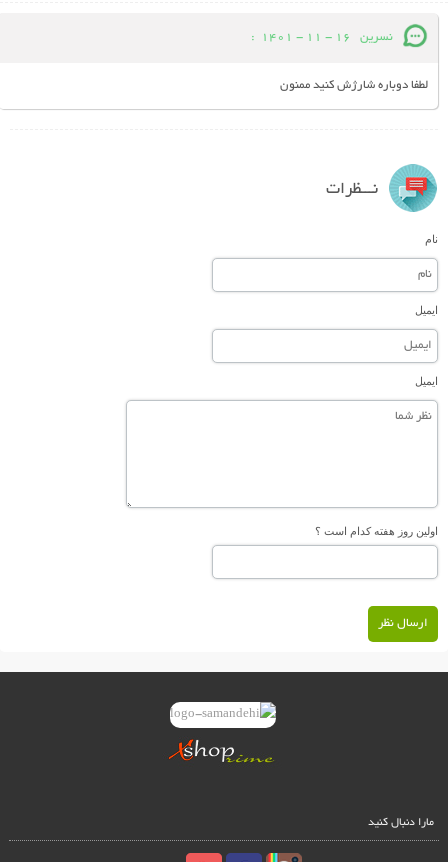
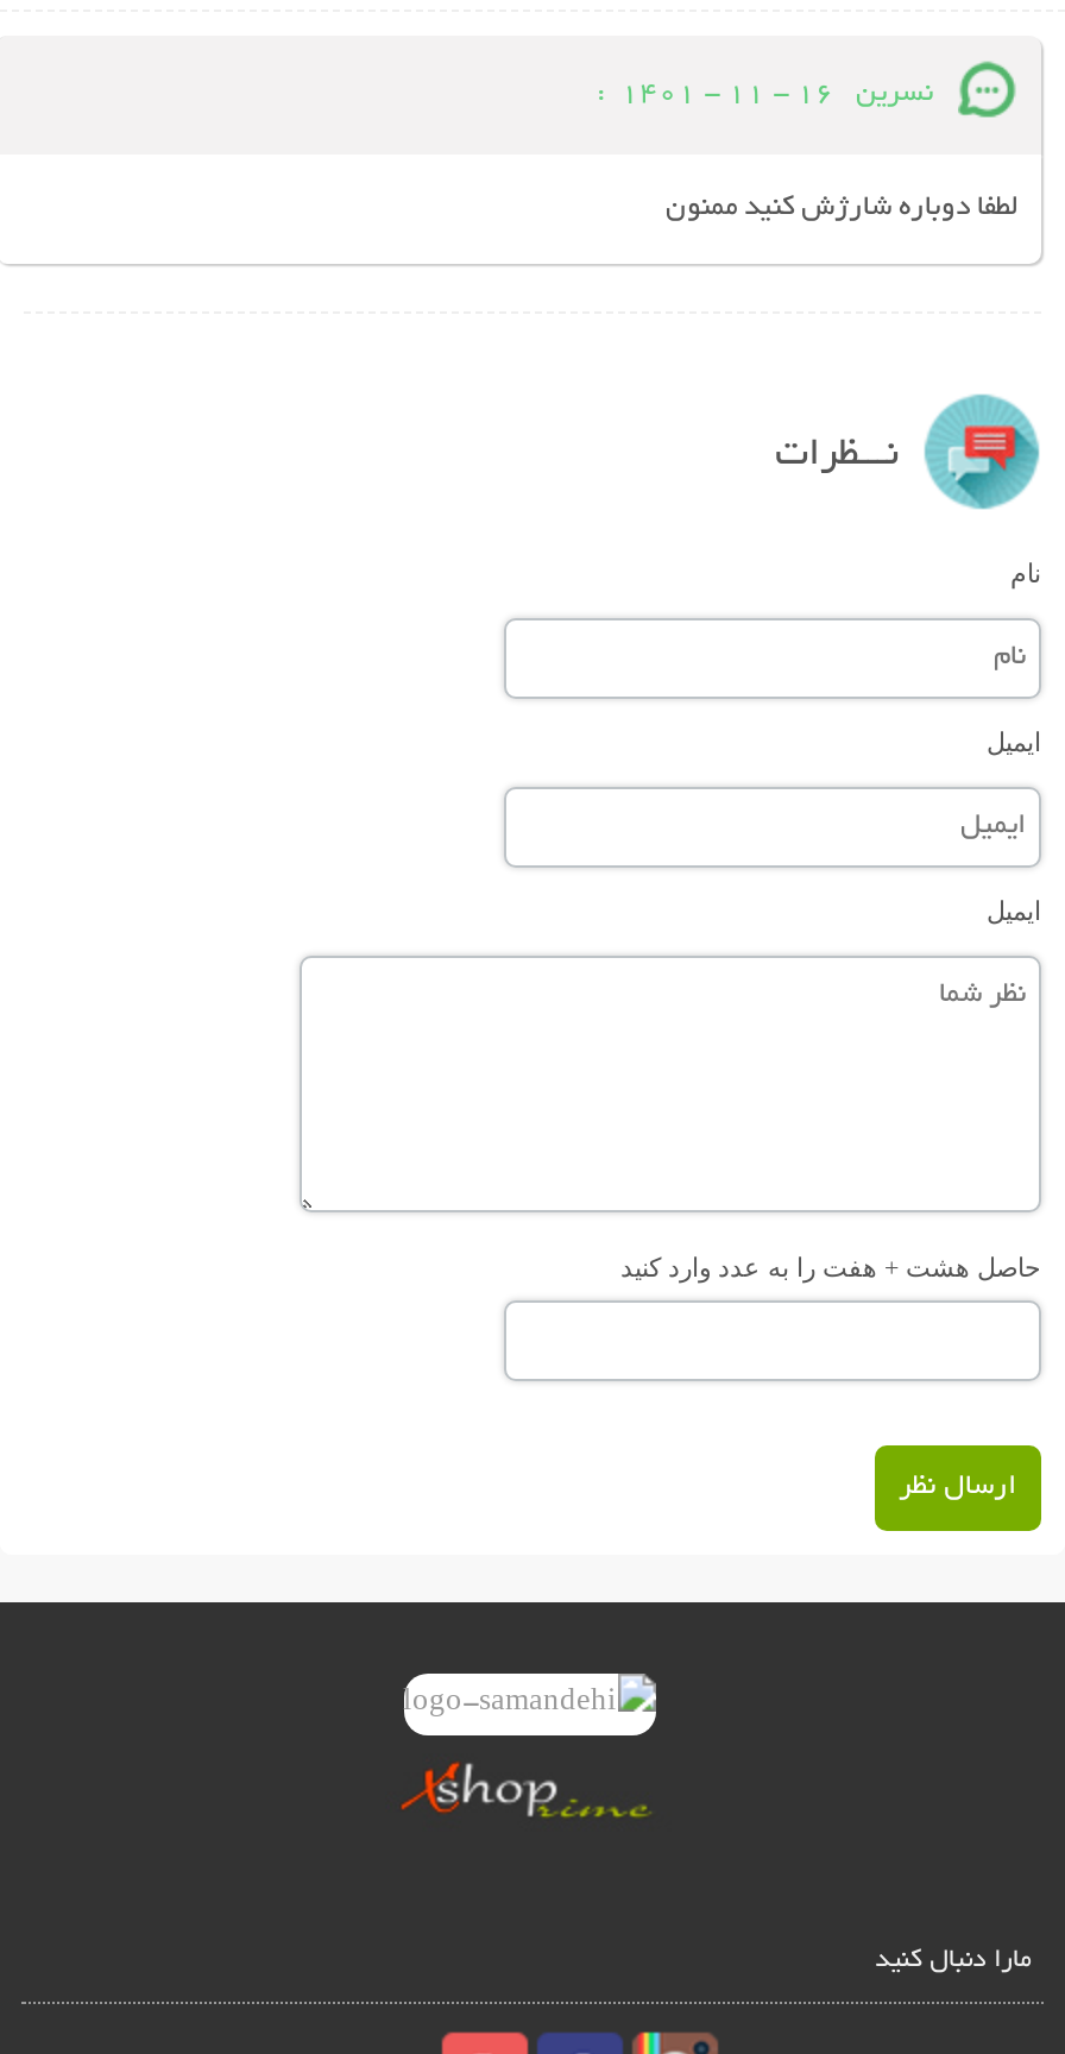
[315,525,438,537] اولین روز هفته کدام است ؟ -> [620,1252,1041,1281] حاصل هشت + هفت را به عدد وارد کنید

